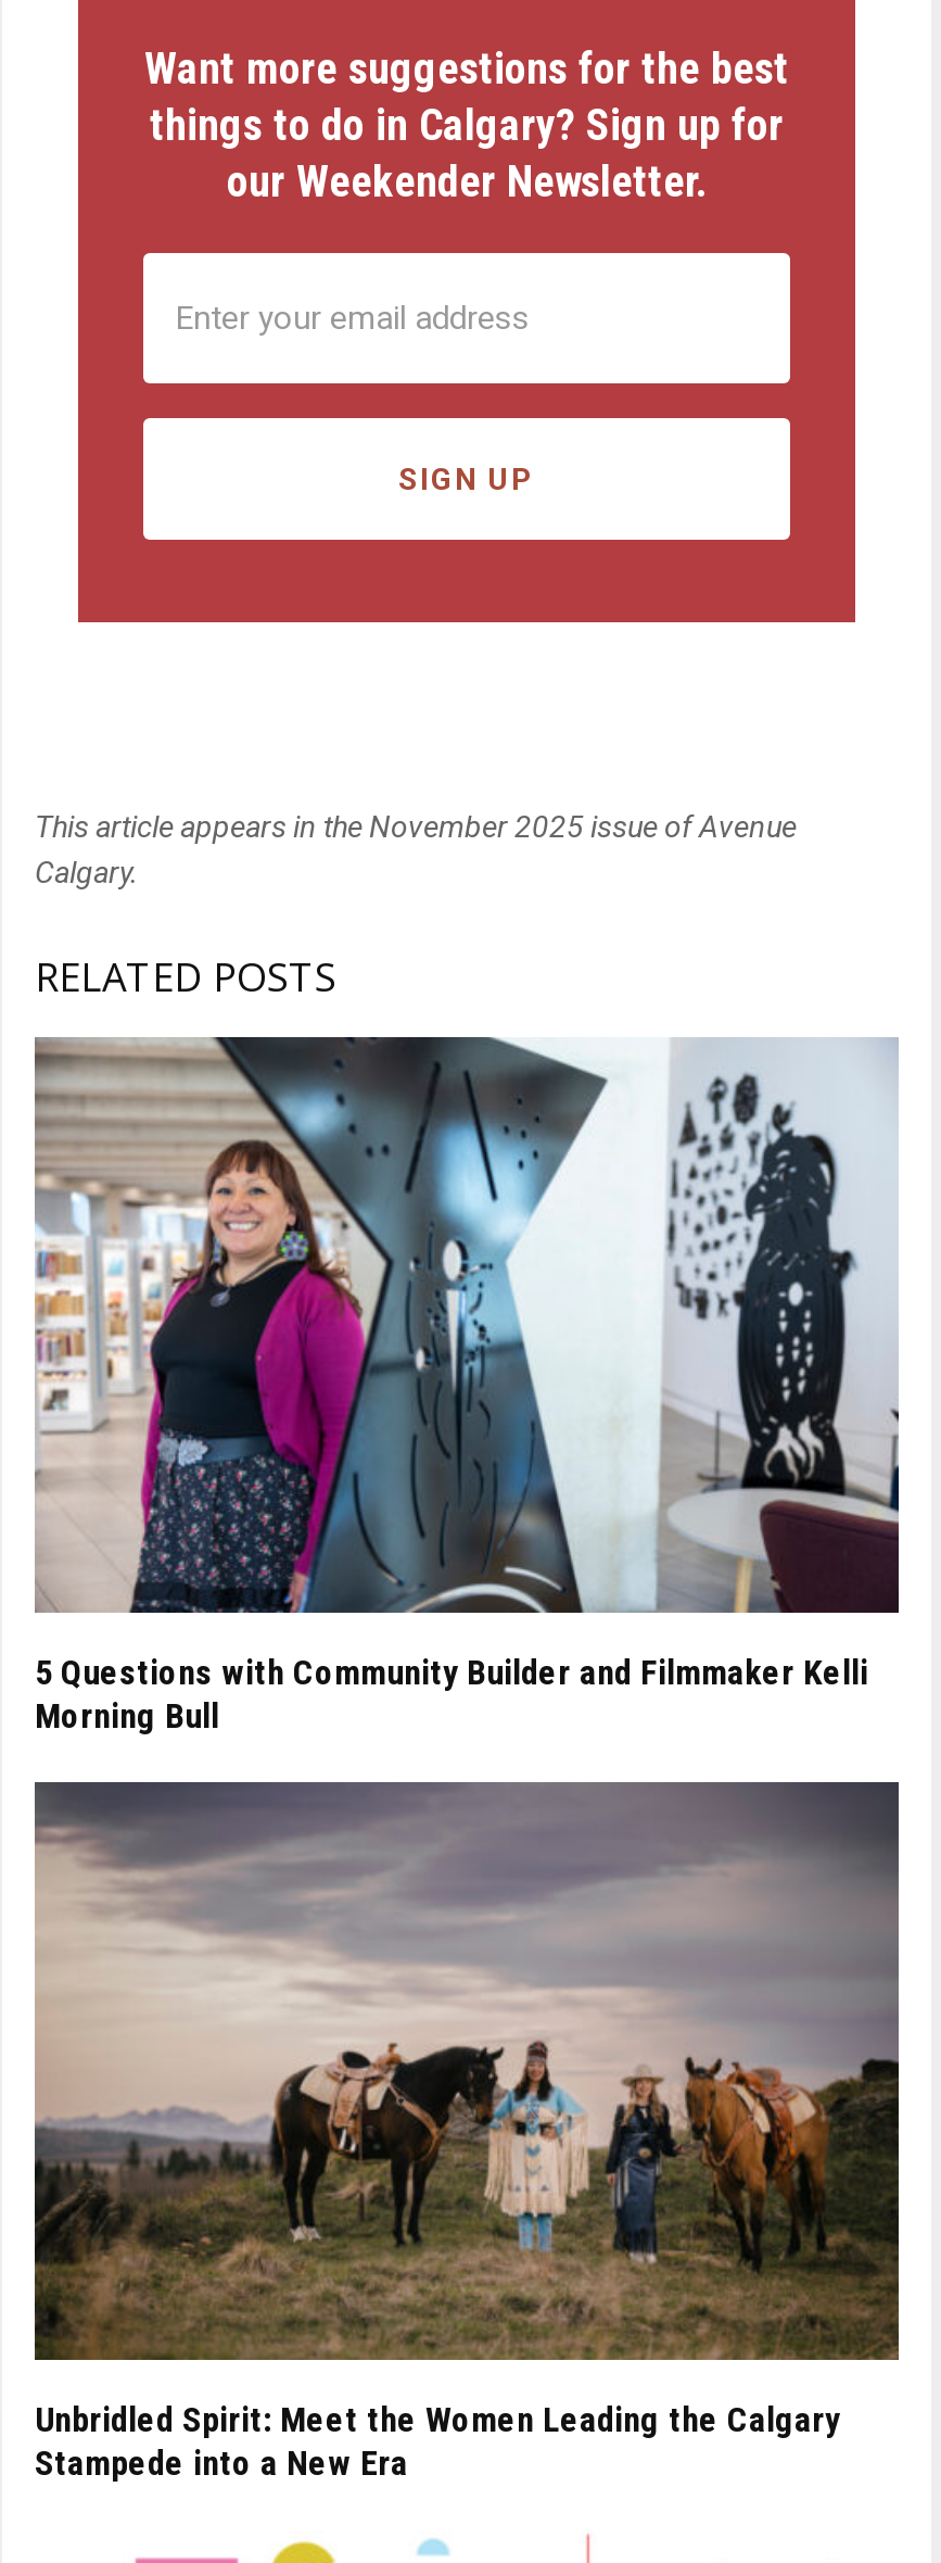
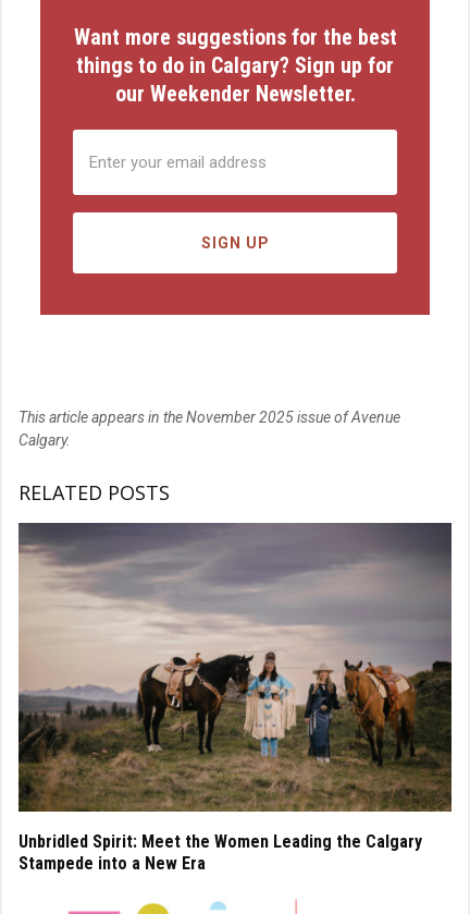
[35,1035,901,1738] [image] | 5 Questions with Community Builder and Filmmaker Kelli | Morning Bull -> none

